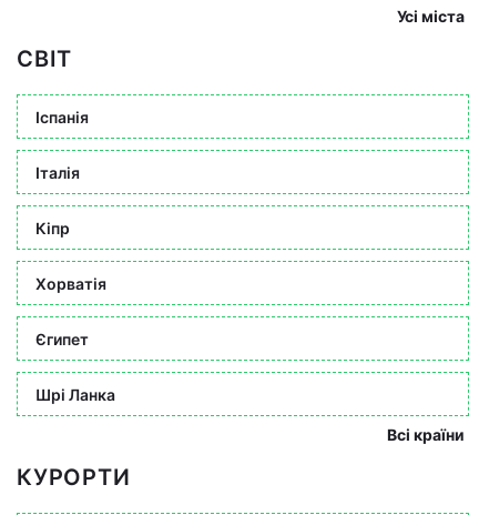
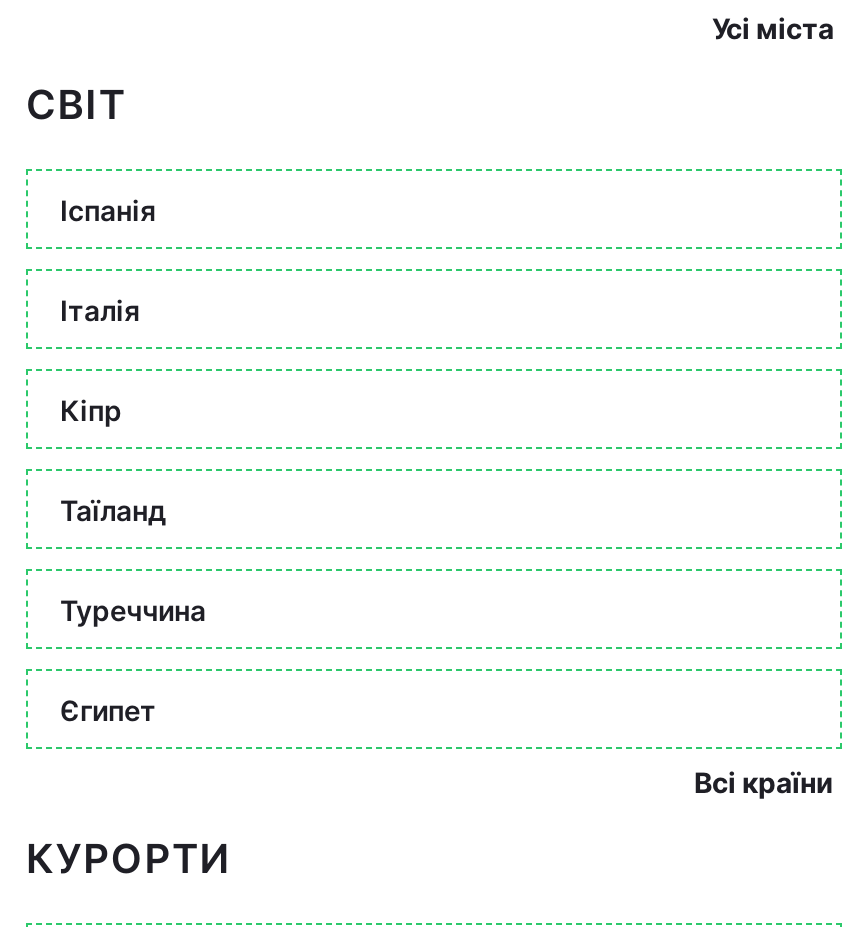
[35,274,106,292] Хорватія -> [60,492,206,626] Таїланд | Туреччина
moved [35,329,89,348] -> [60,692,156,726]: Єгипет
[35,385,115,403] Шрі Ланка -> none

